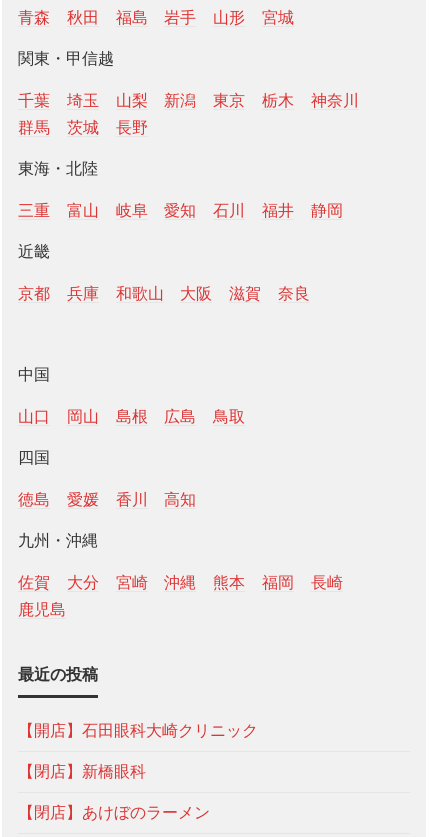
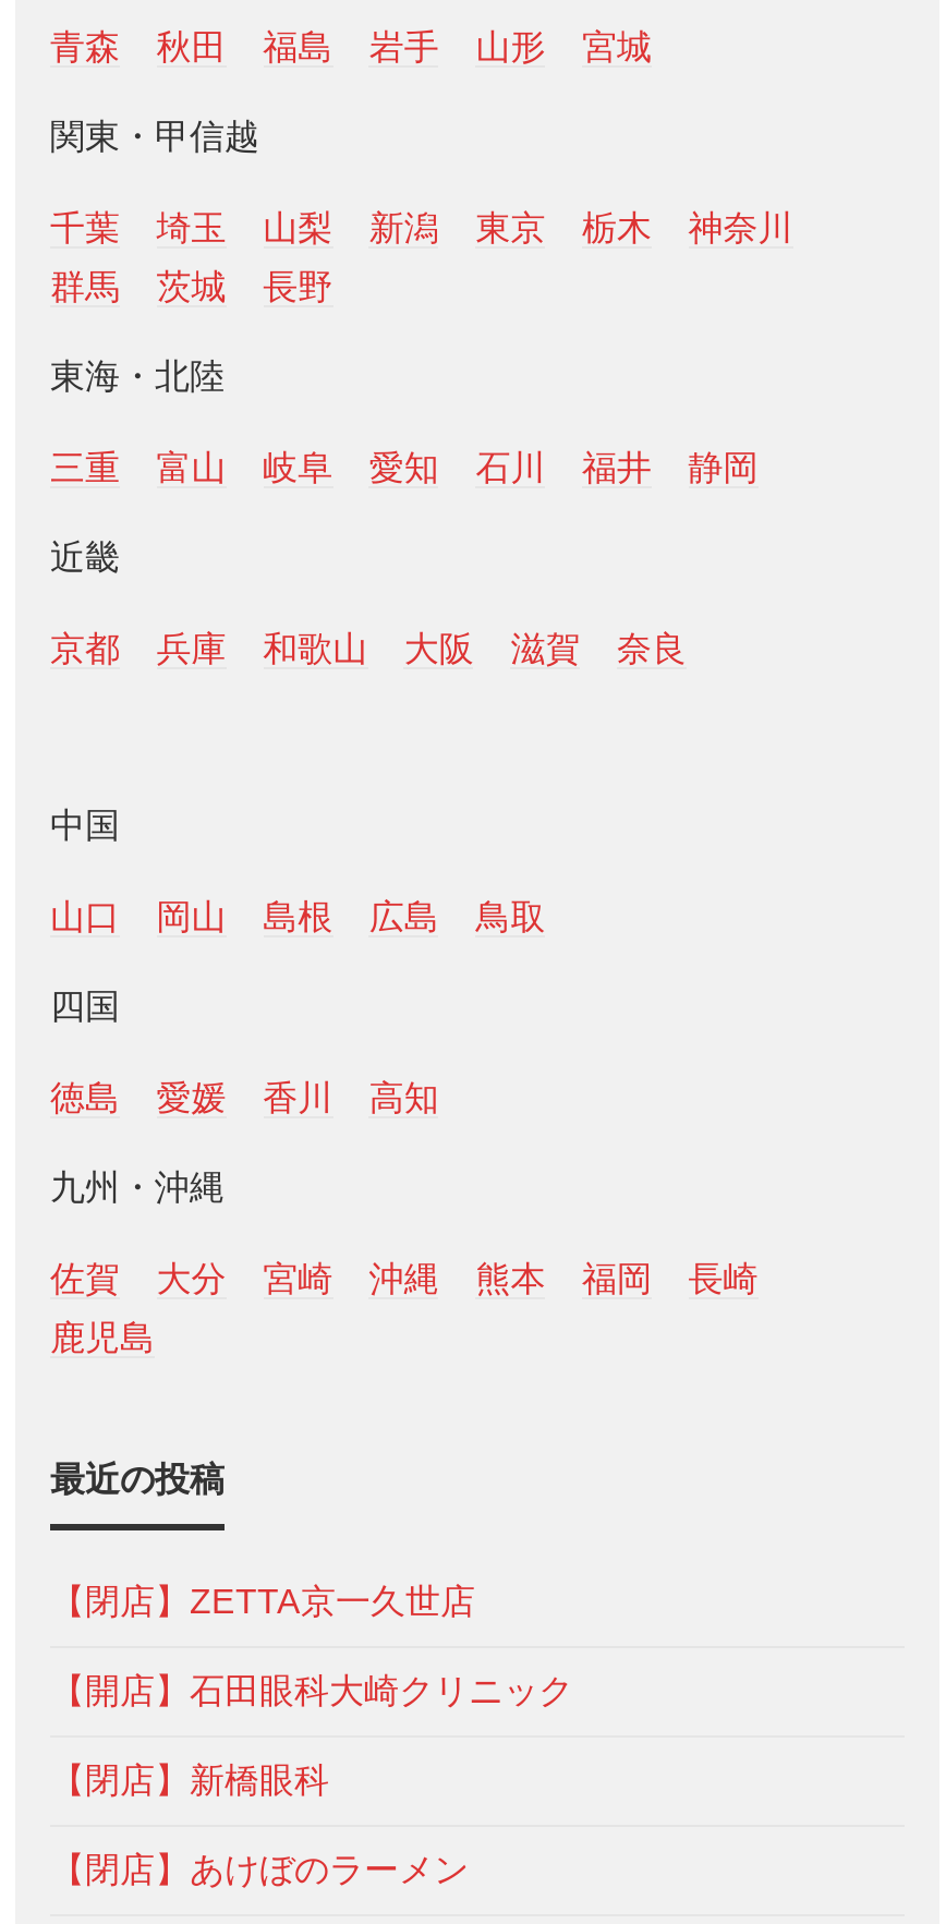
none -> [50,1582,475,1619] 【閉店】ZETTA京一久世店

